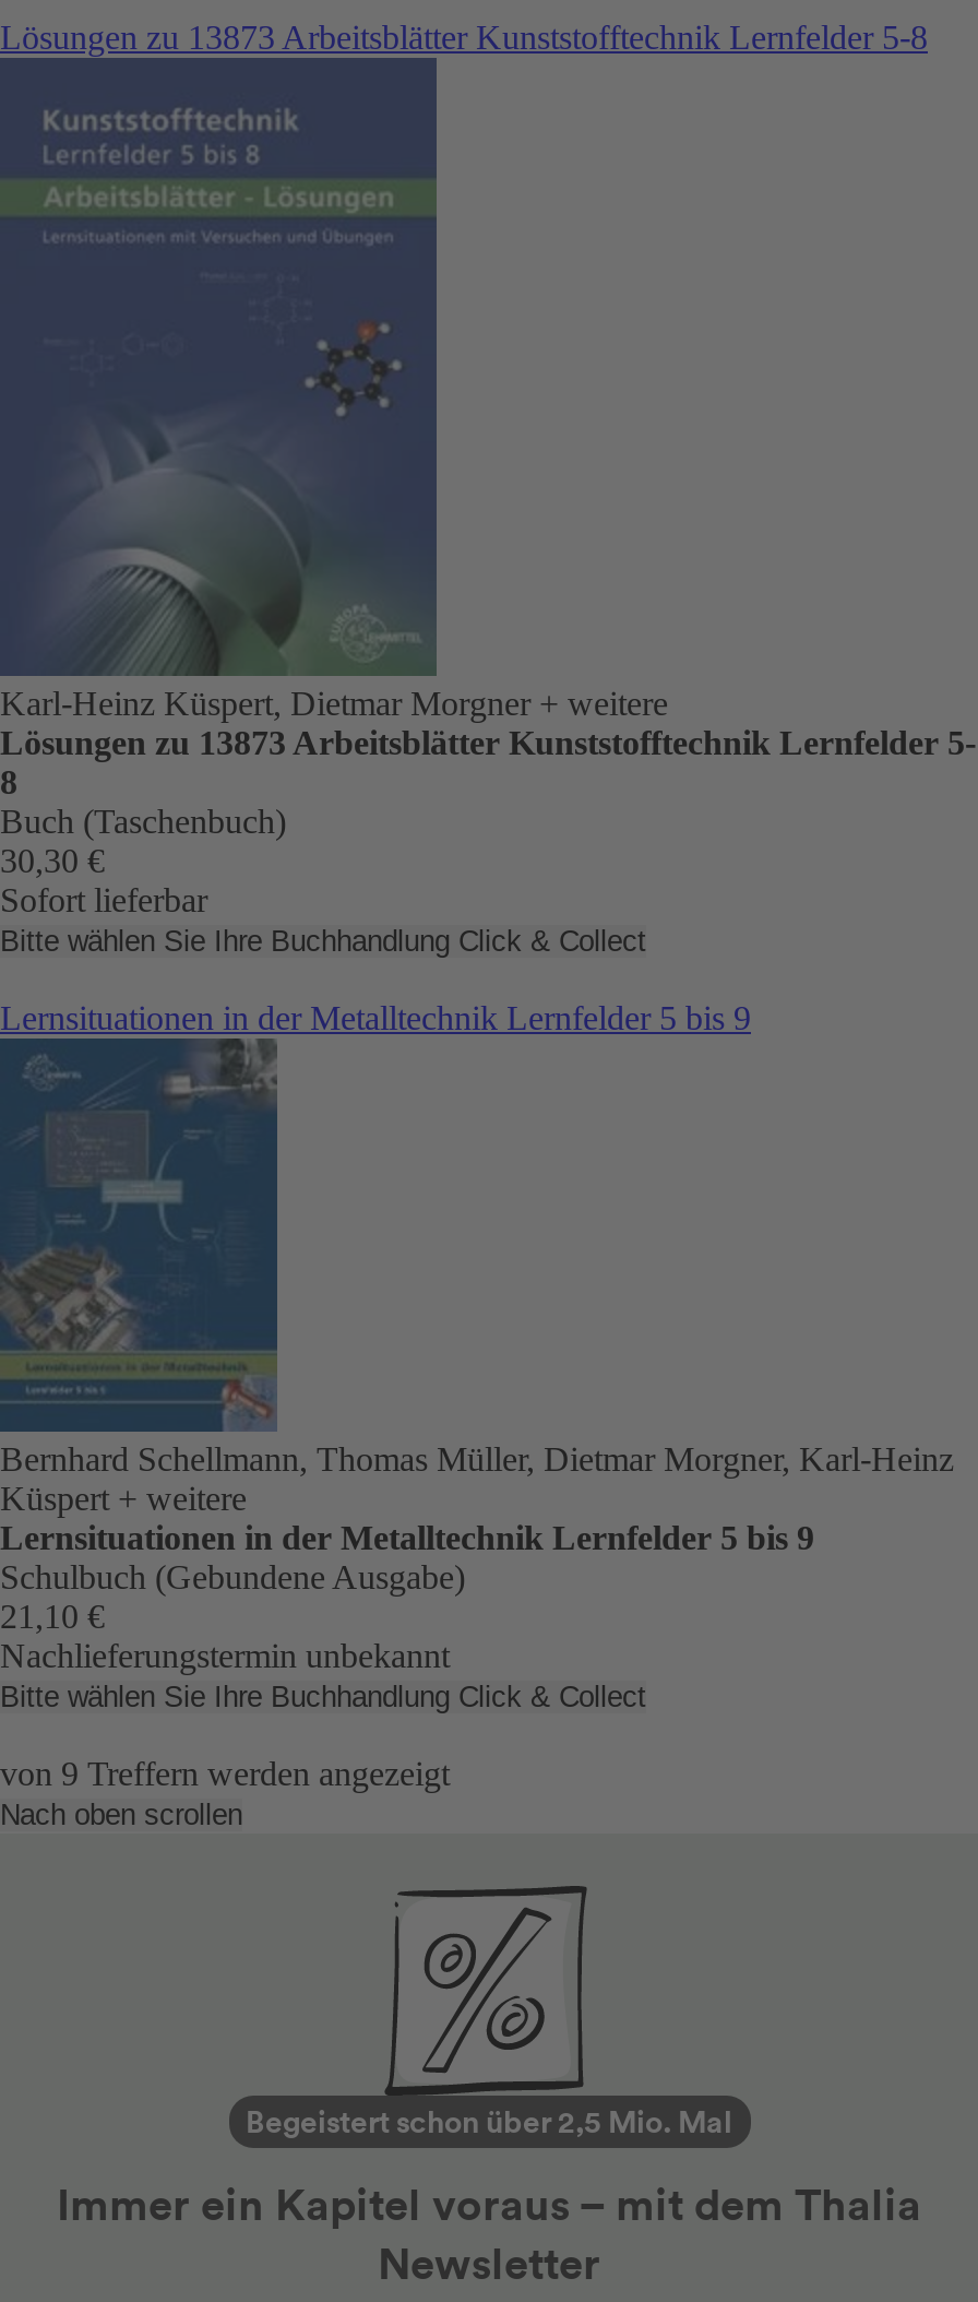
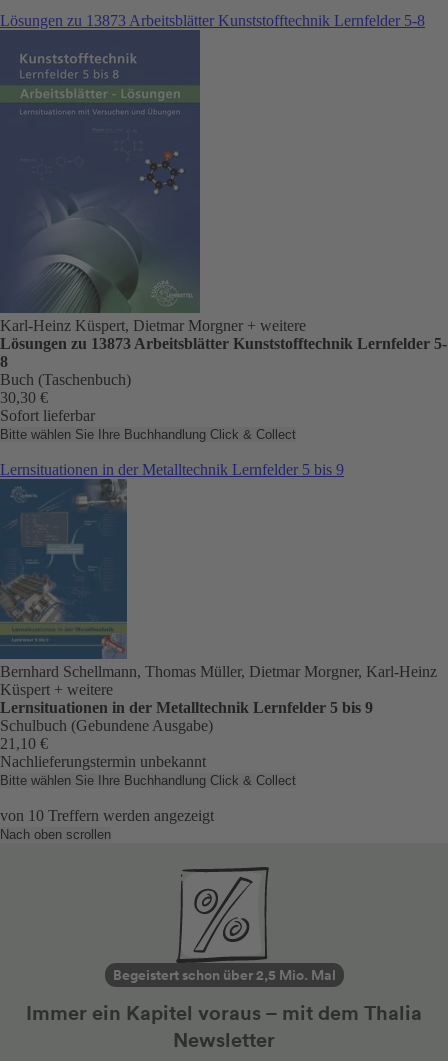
[0,1755,450,1792] von 9 Treffern werden angezeigt -> [0,807,214,824] von 10 Treffern werden angezeigt

